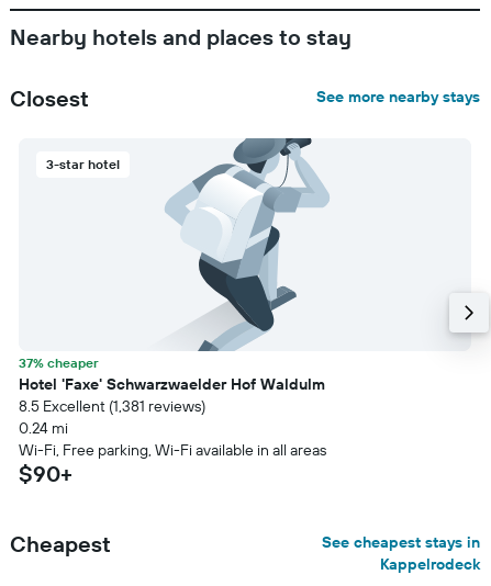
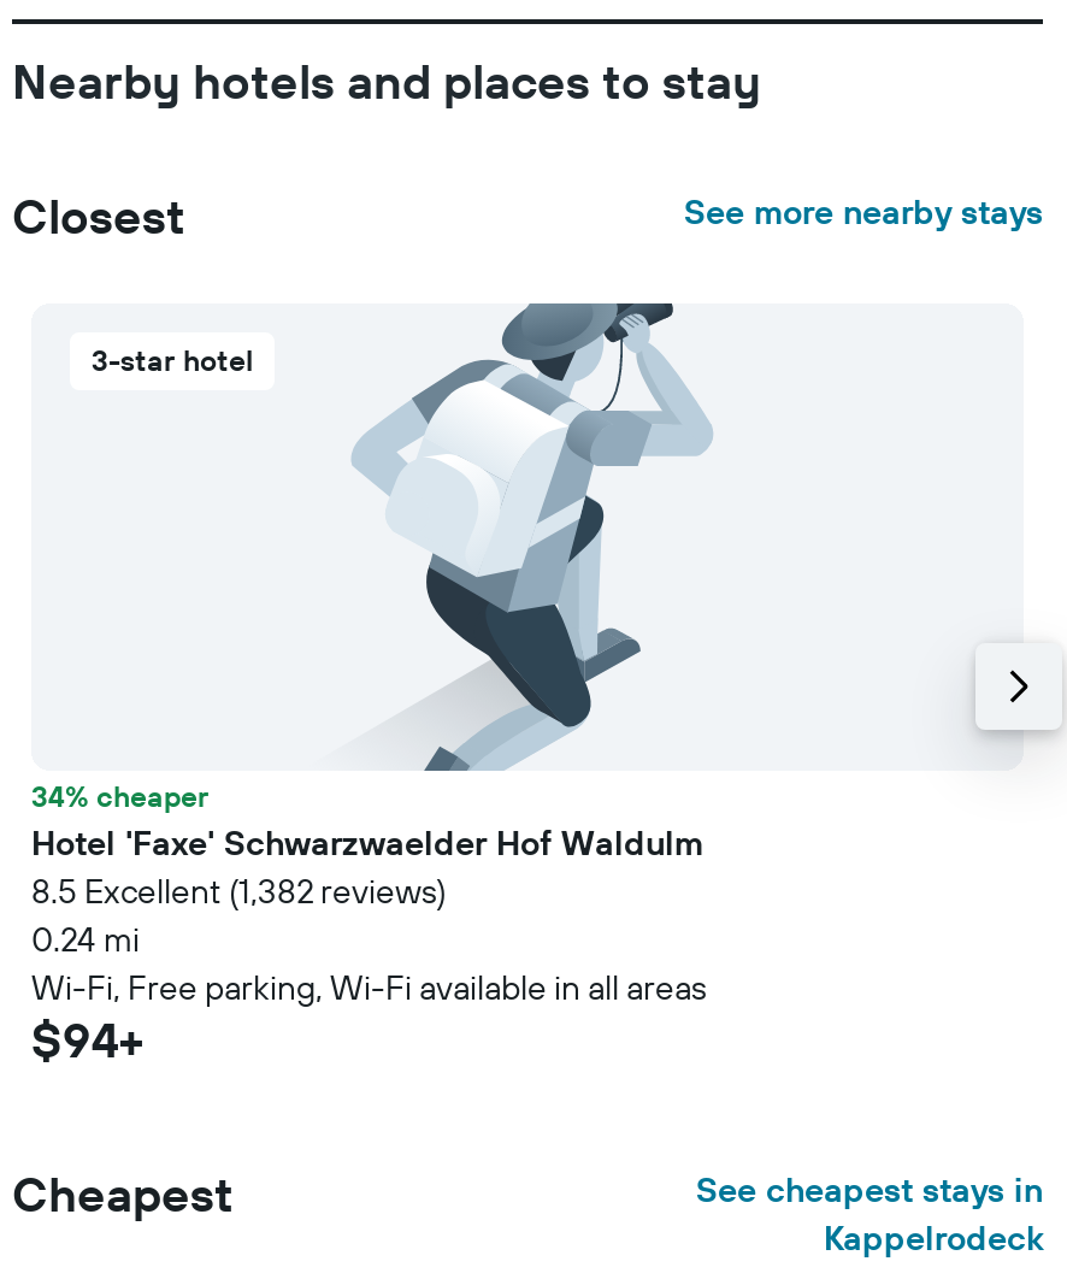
[19,354,99,371] 37% cheaper -> [31,778,210,814] 34% cheaper
[19,396,205,416] 8.5 Excellent (1,381 reviews) -> [31,870,446,913] 8.5 Excellent (1,382 reviews)
[19,460,72,487] $90+ -> [31,1009,145,1069] $94+

